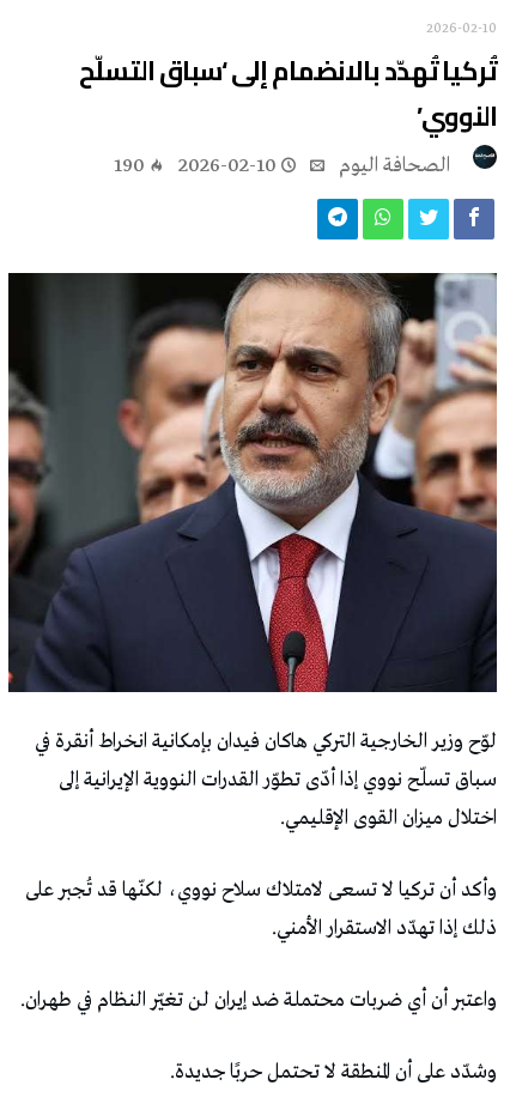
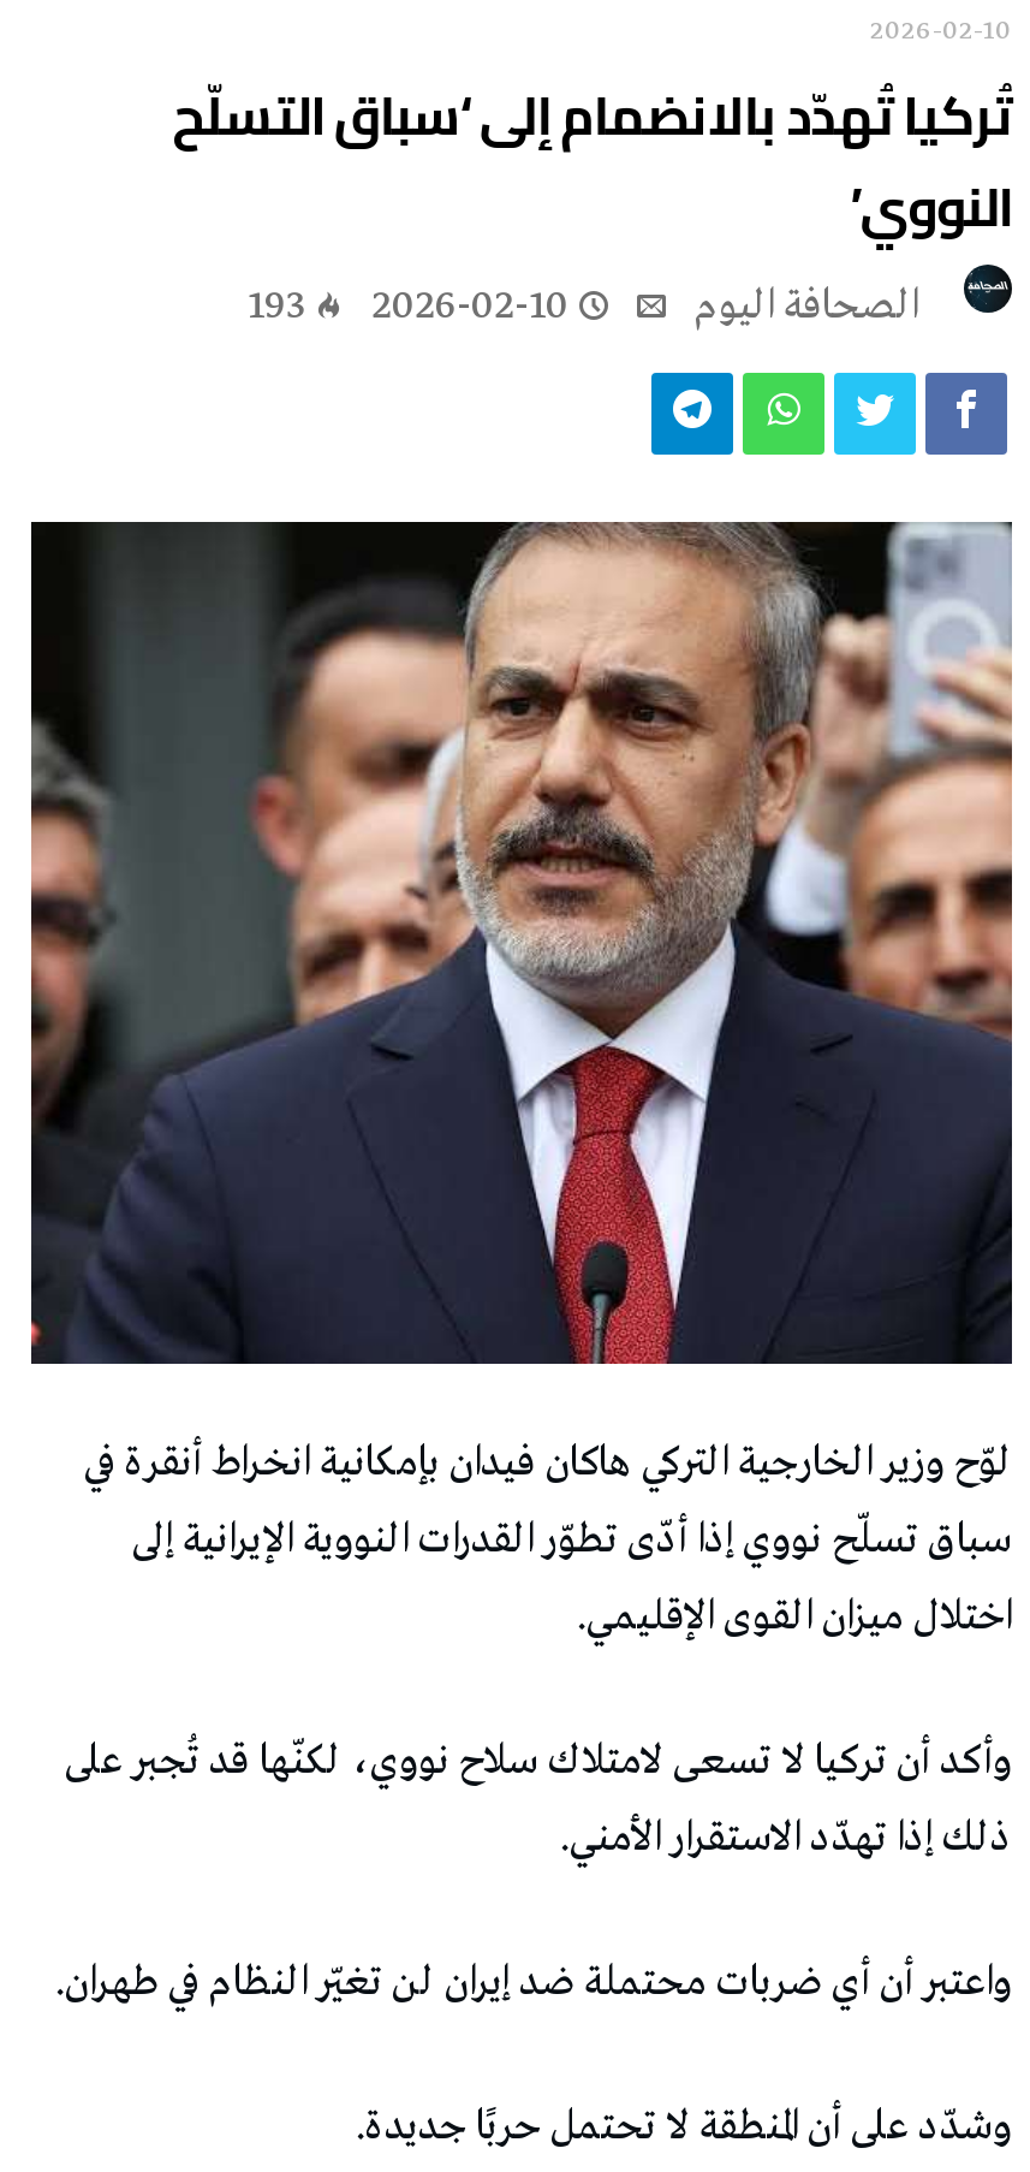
[114,153,277,178] 190 2026-02-10 -> [248,281,570,332] 193 2026-02-10

